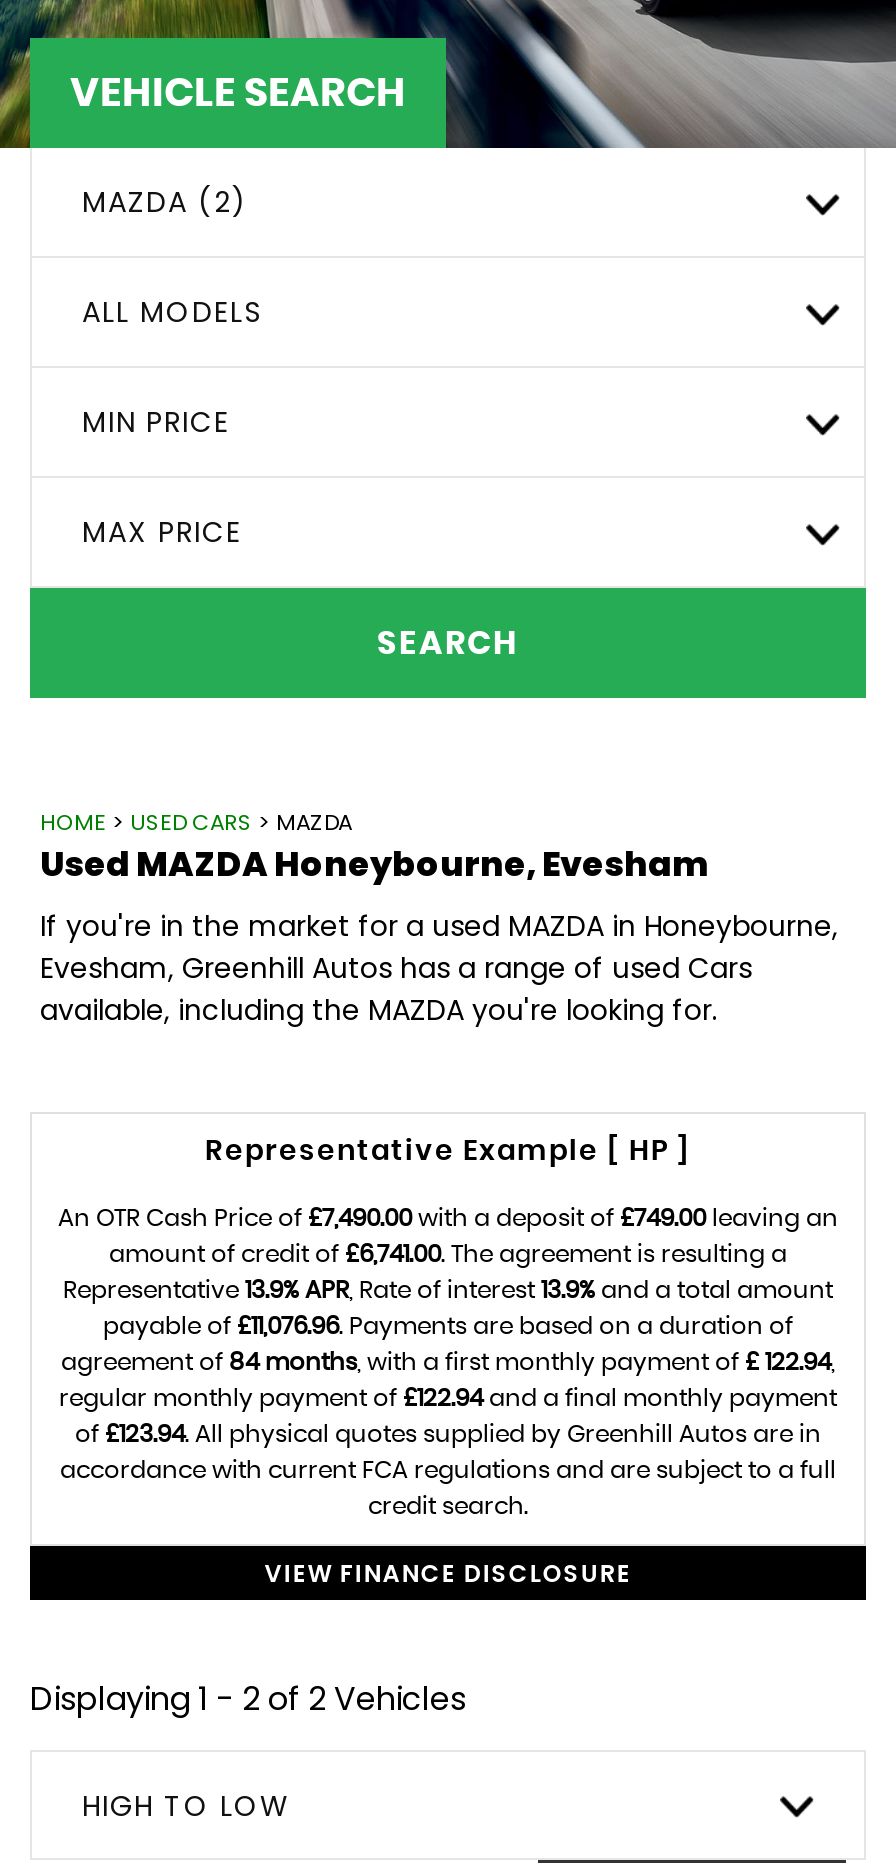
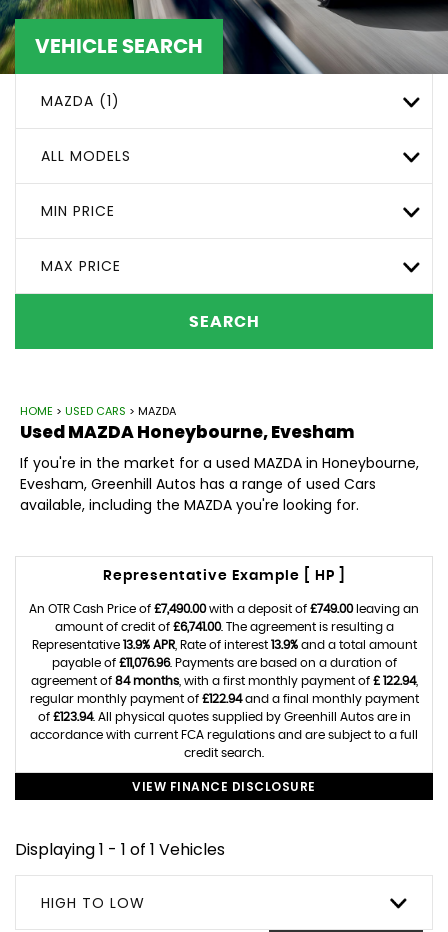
[82,182,248,222] MAZDA (2) -> [41,91,120,111] MAZDA (1)
[30,1676,466,1722] Displaying 1 - 2 of 2 Vehicles -> [15,838,225,861] Displaying 1 - 1 of 1 Vehicles

